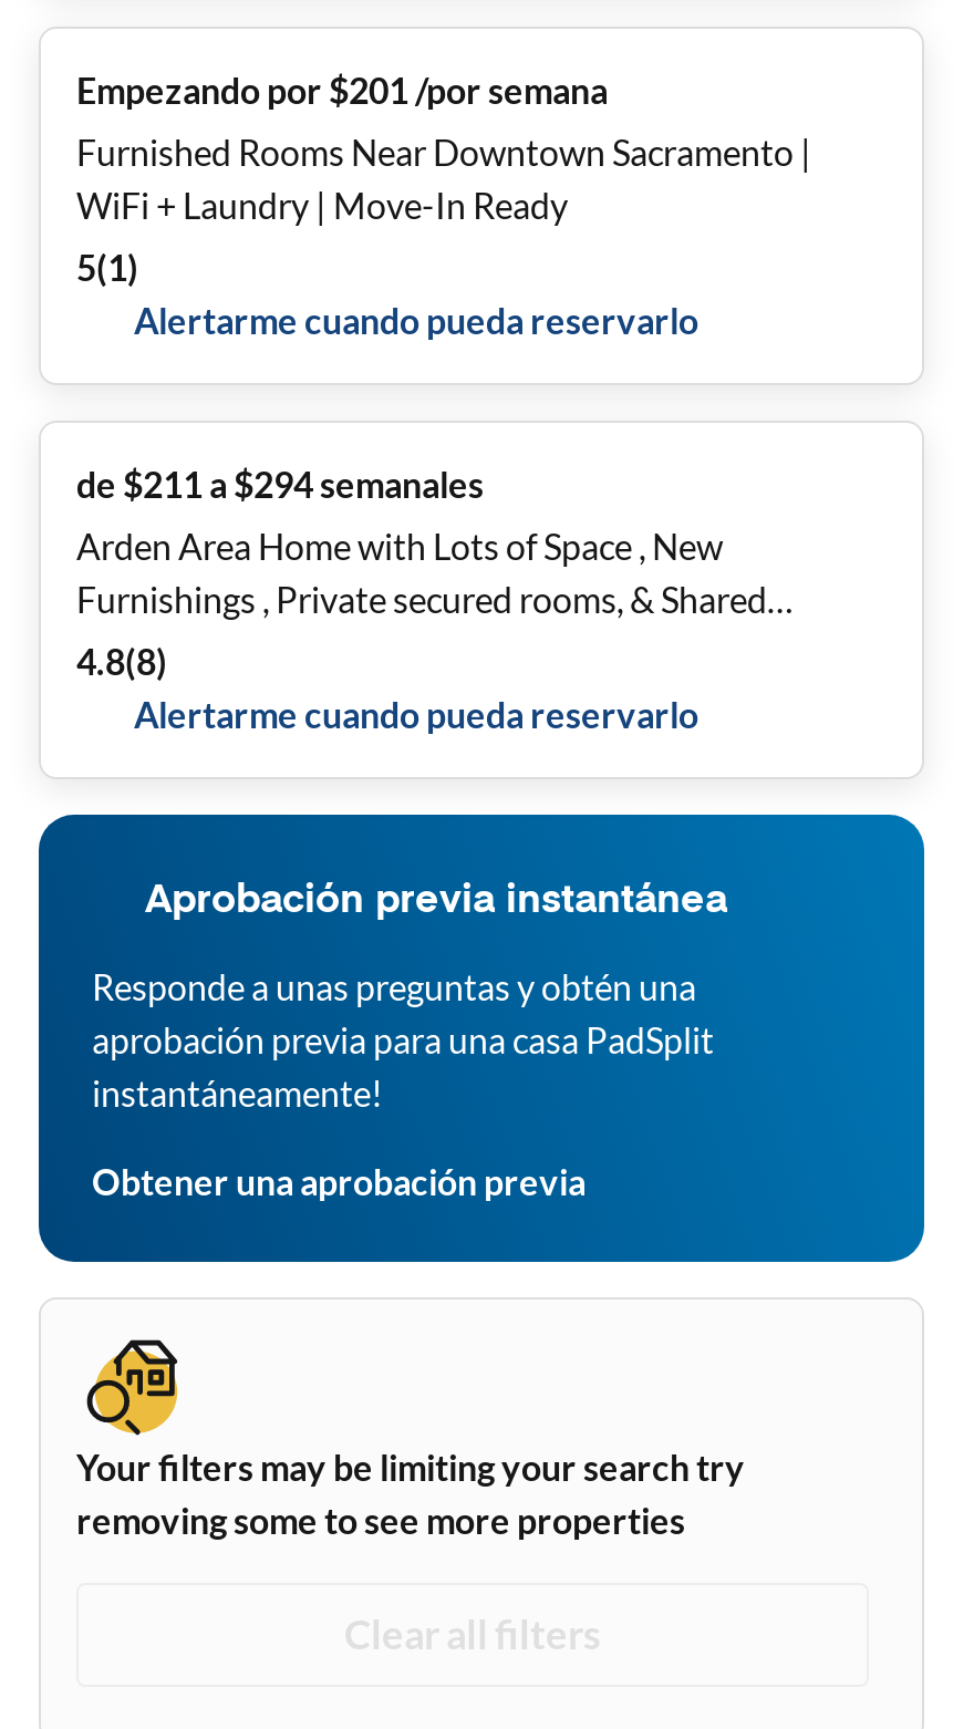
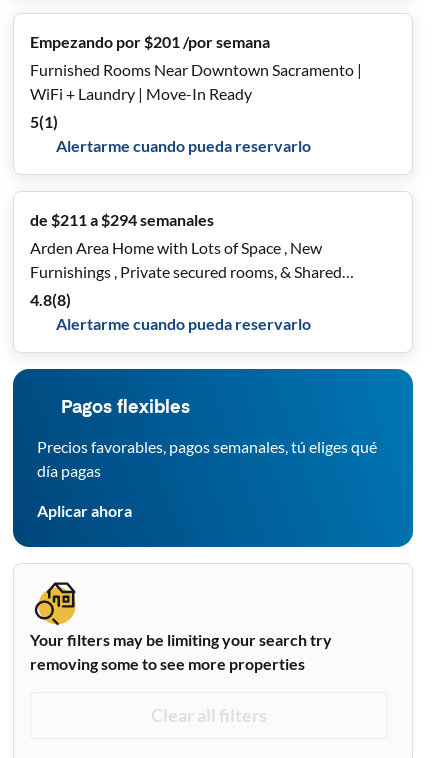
[145,881,727,921] Aprobación previa instantánea -> [61,399,190,417] Pagos flexibles
[92,965,714,1114] Responde a unas preguntas y obtén una | aprobación previa para una casa PadSplit | instantáneamente! -> [37,437,377,480] Precios favorables, pagos semanales, tú eliges qué | día pagas
[92,1160,586,1202] Obtener una aprobación previa -> [37,501,132,520] Aplicar ahora

